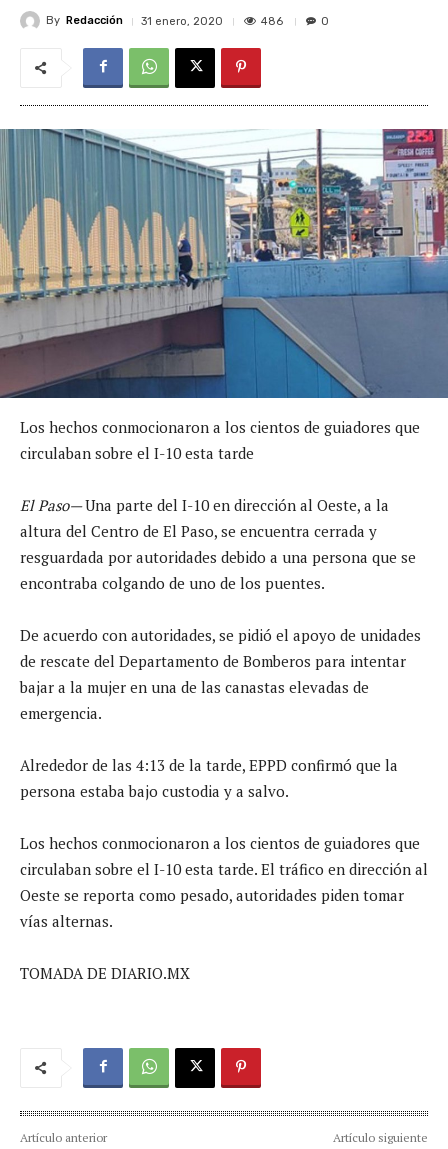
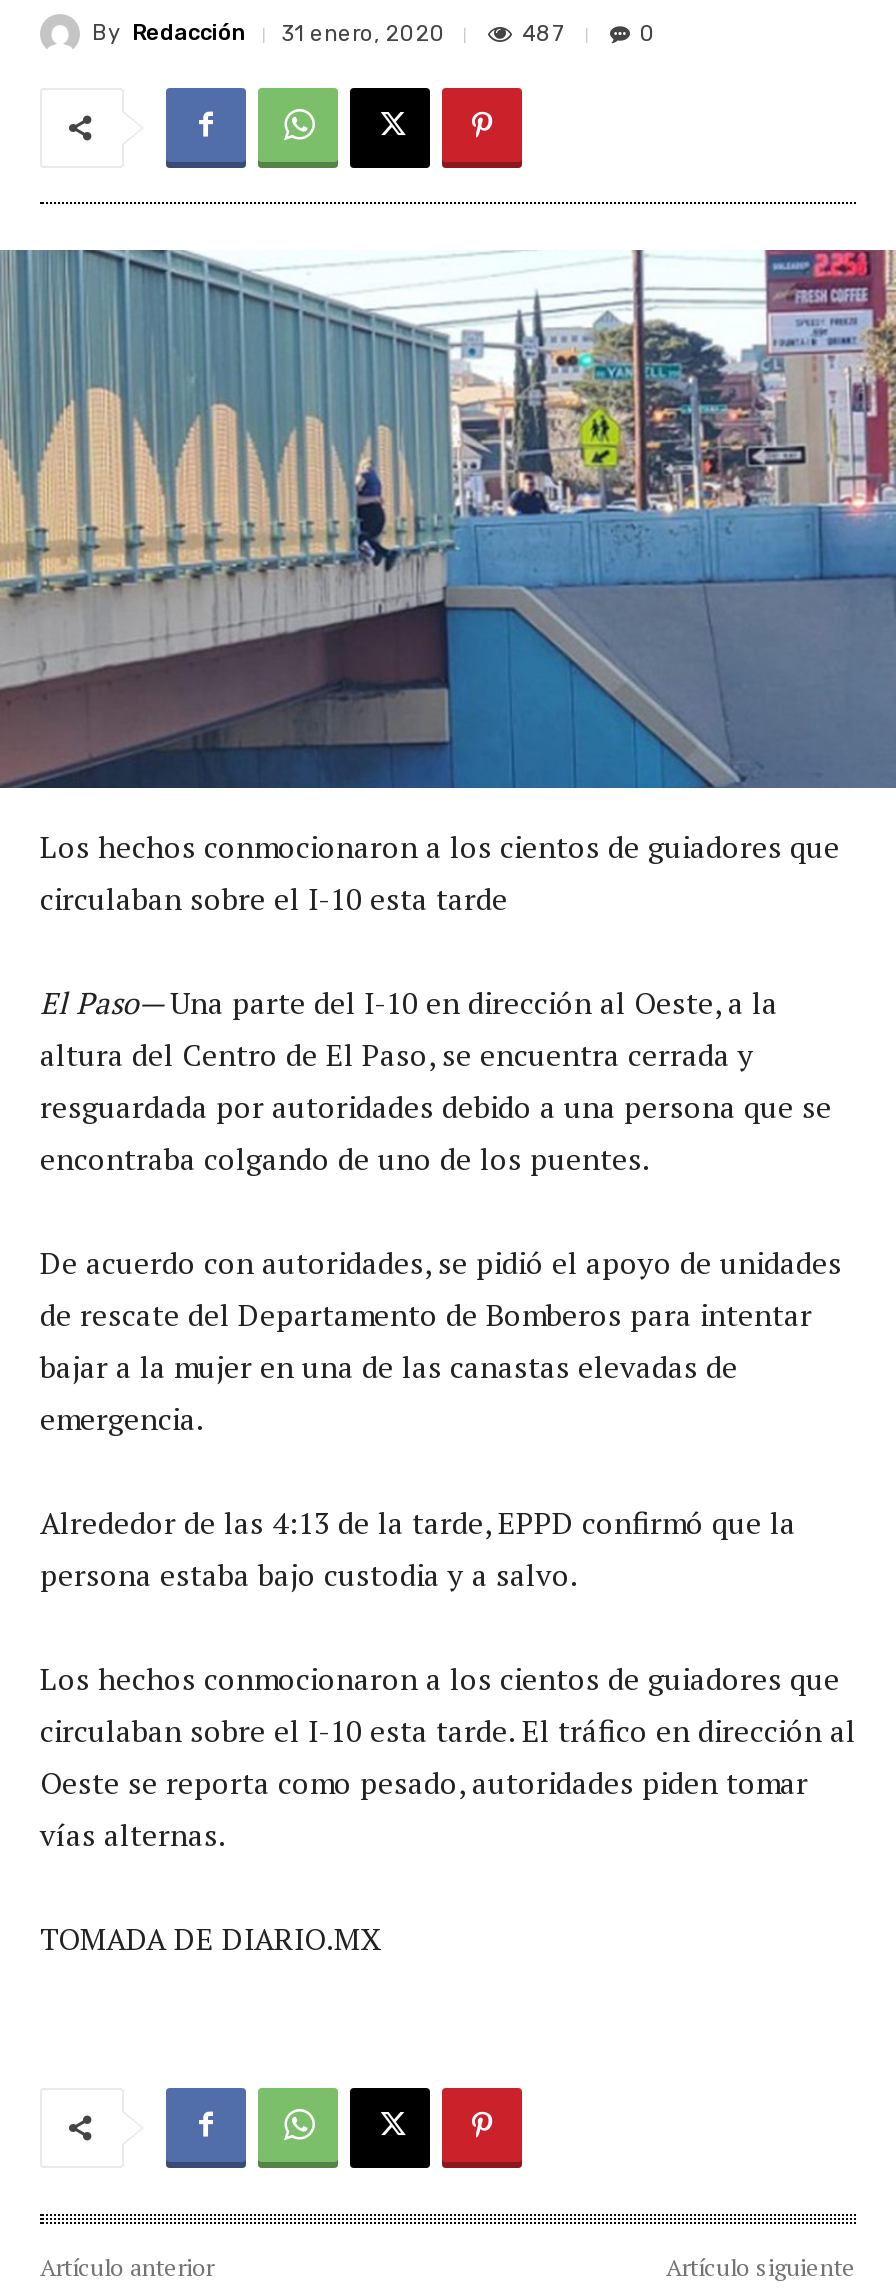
[261,14,283,27] 486 -> [522,21,564,47] 487

